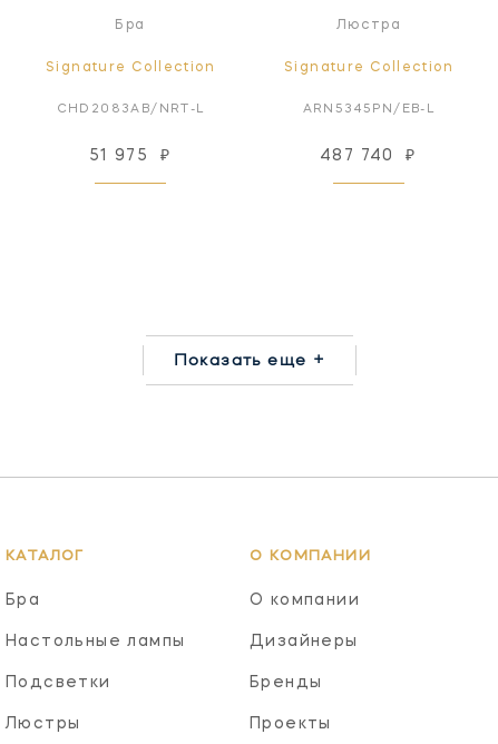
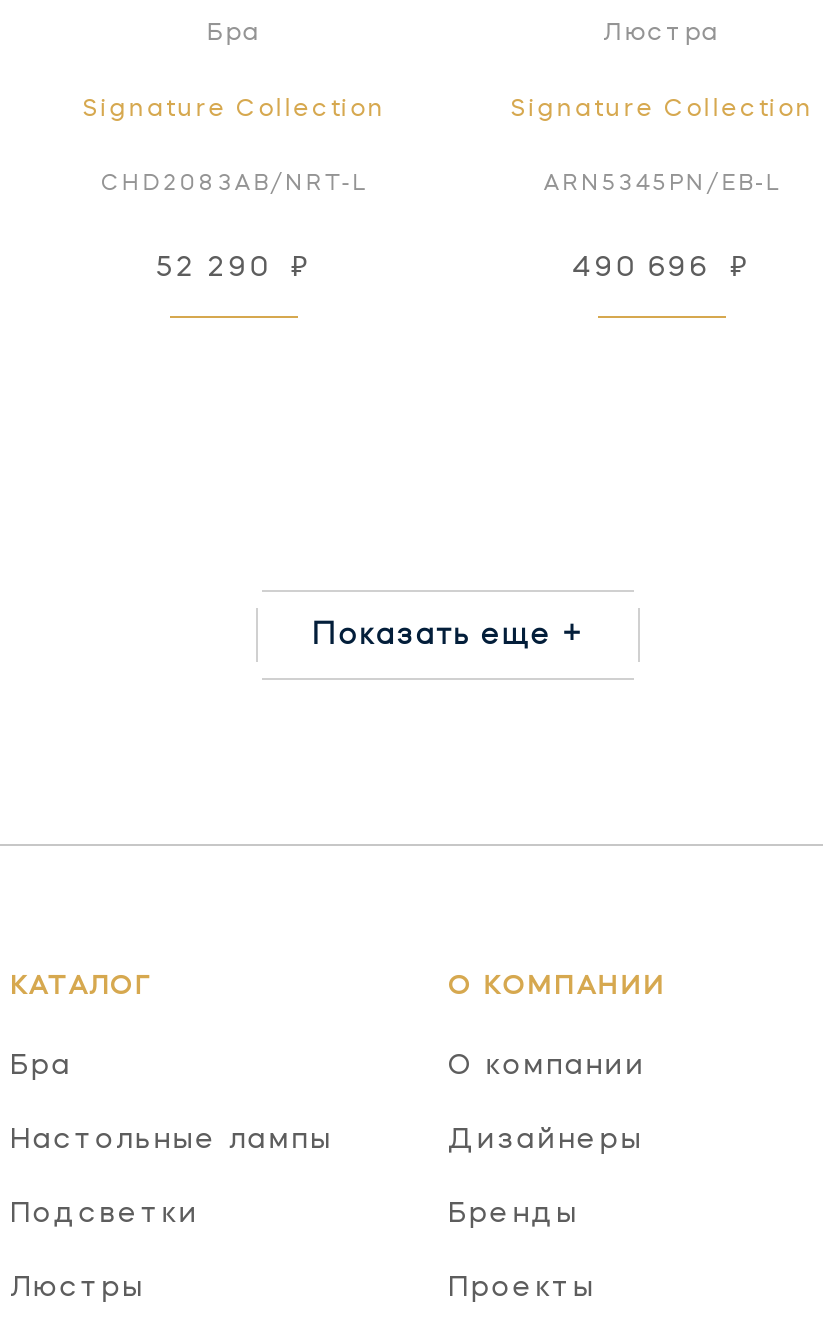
[89,148,170,163] 51 975 ₽ -> [156,253,310,281] 52 290 ₽
[320,148,416,163] 487 740 ₽ -> [572,253,749,281] 490 696 ₽

